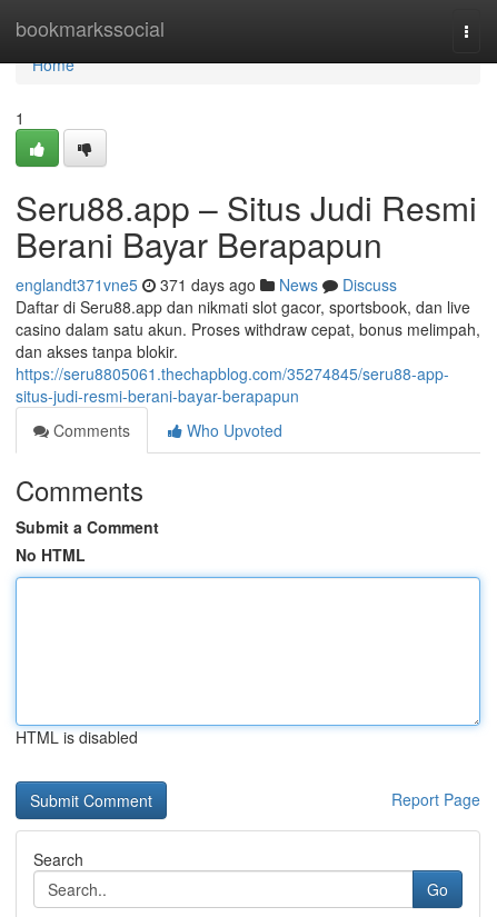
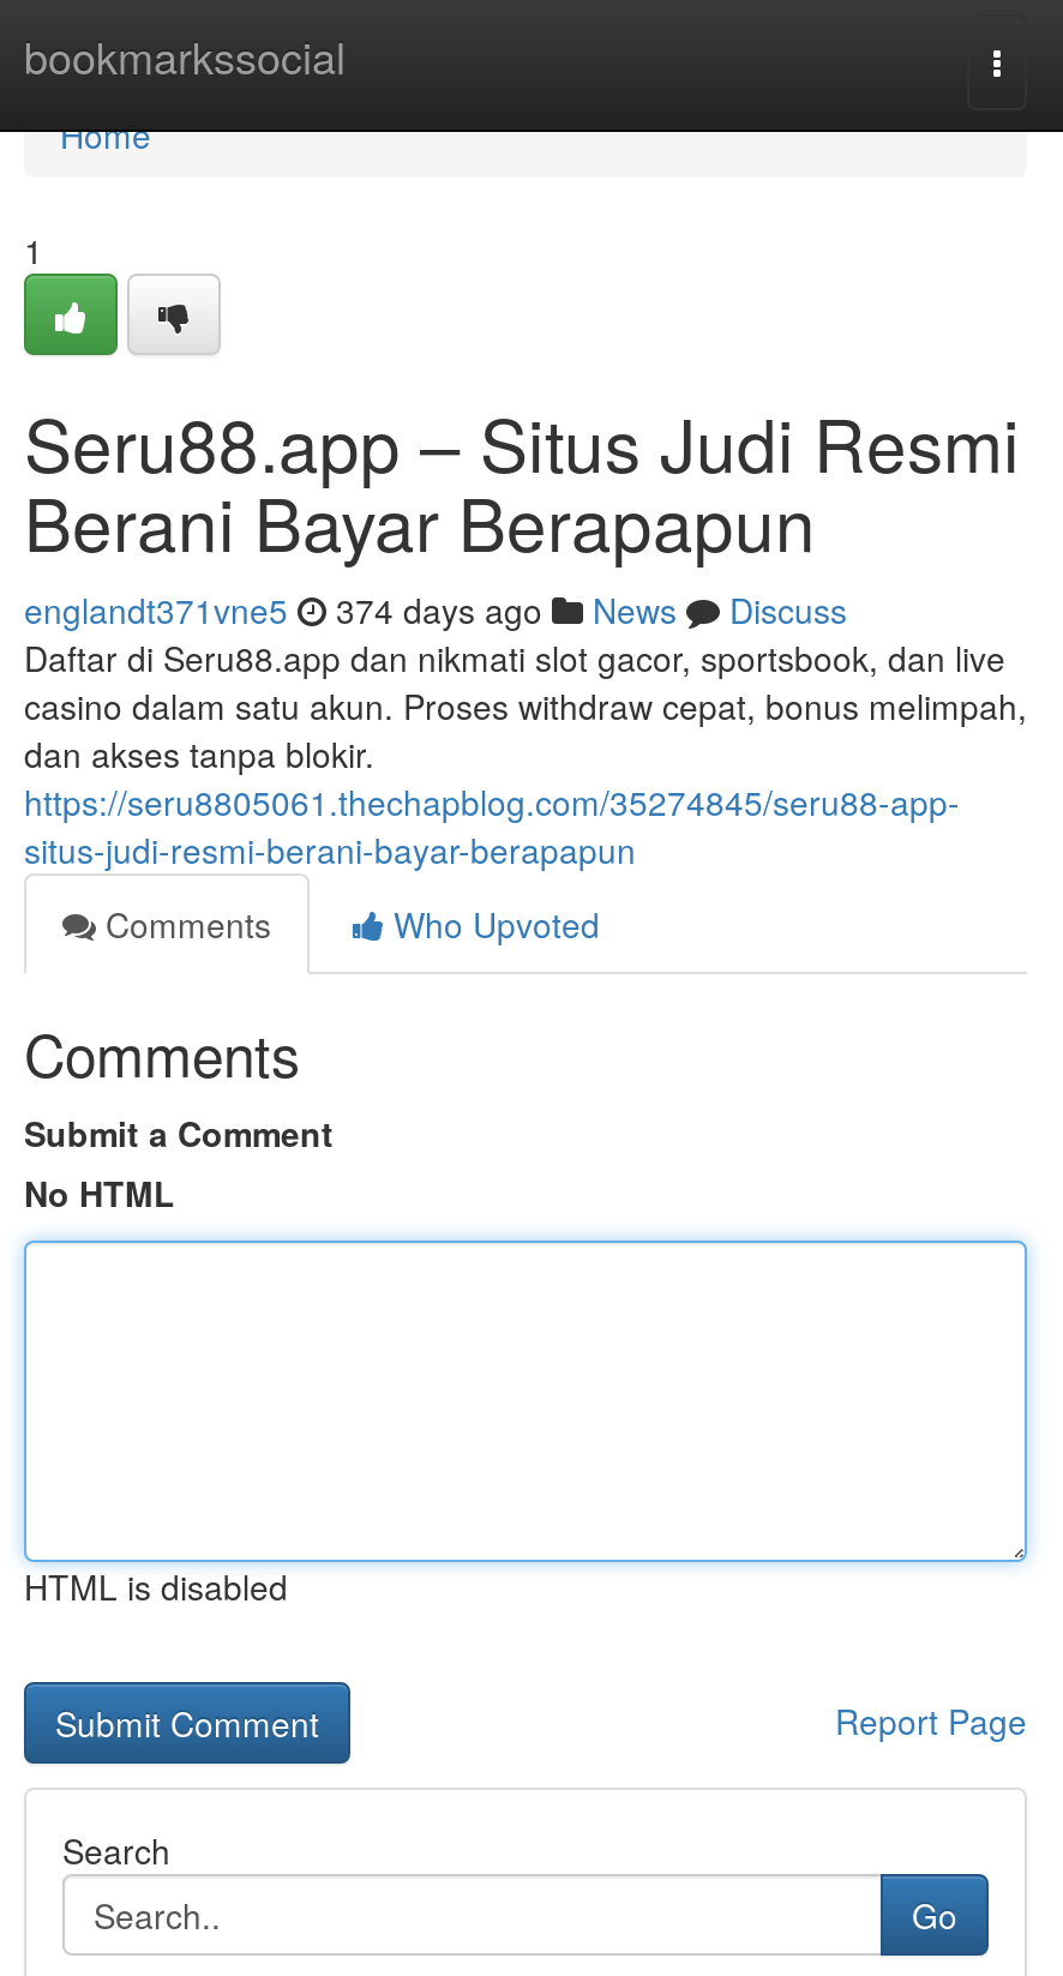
[16,273,397,296] englandt371vne5 371 days ago News Discuss -> [24,585,847,633] englandt371vne5 374 days ago News Discuss

